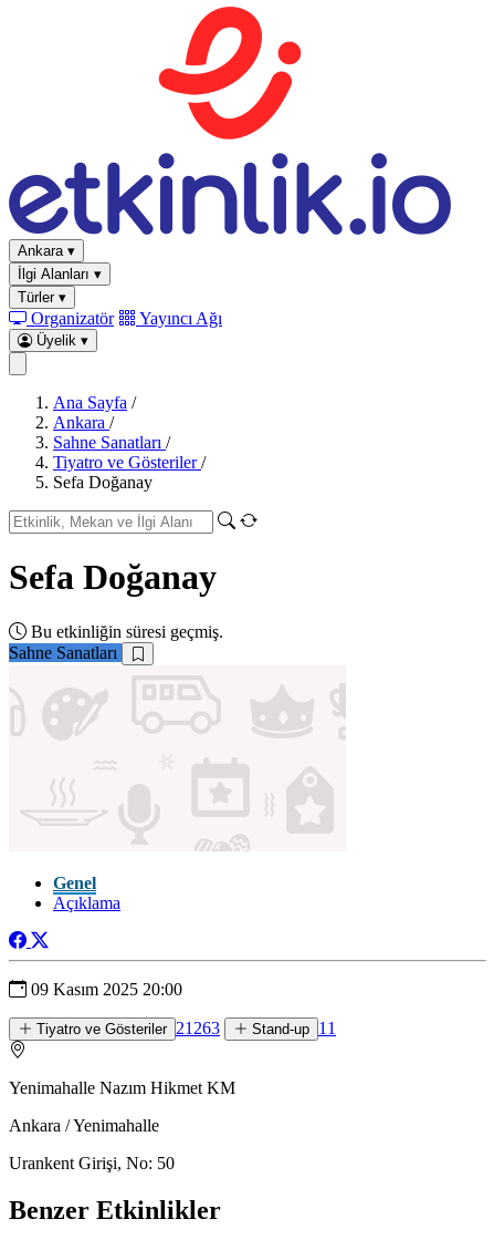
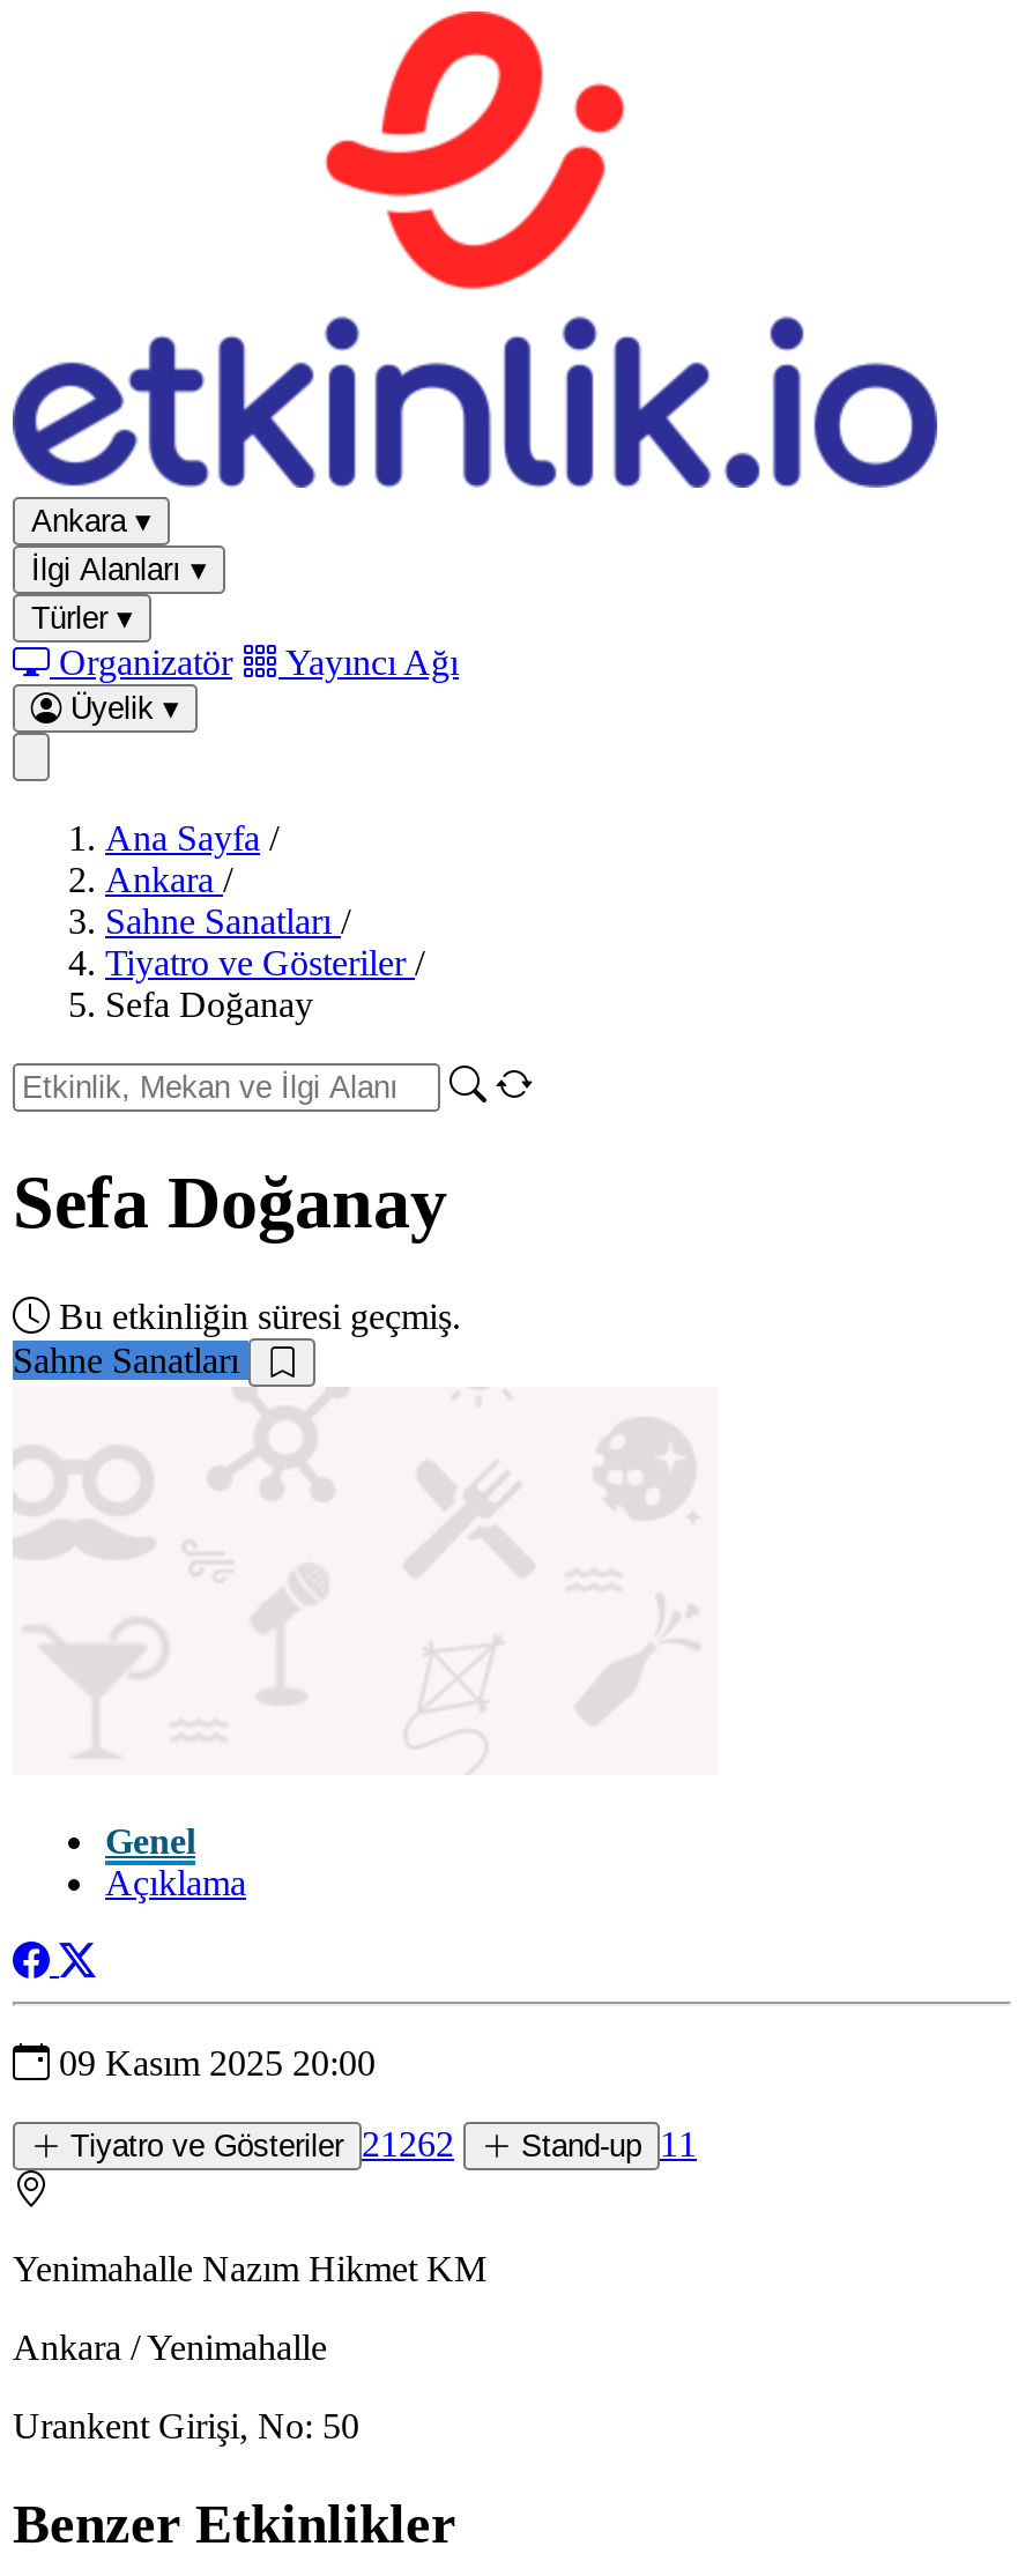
[36,1018,220,1037] Tiyatro ve Gösteriler 21263 -> [70,2124,454,2163] Tiyatro ve Gösteriler 21262

